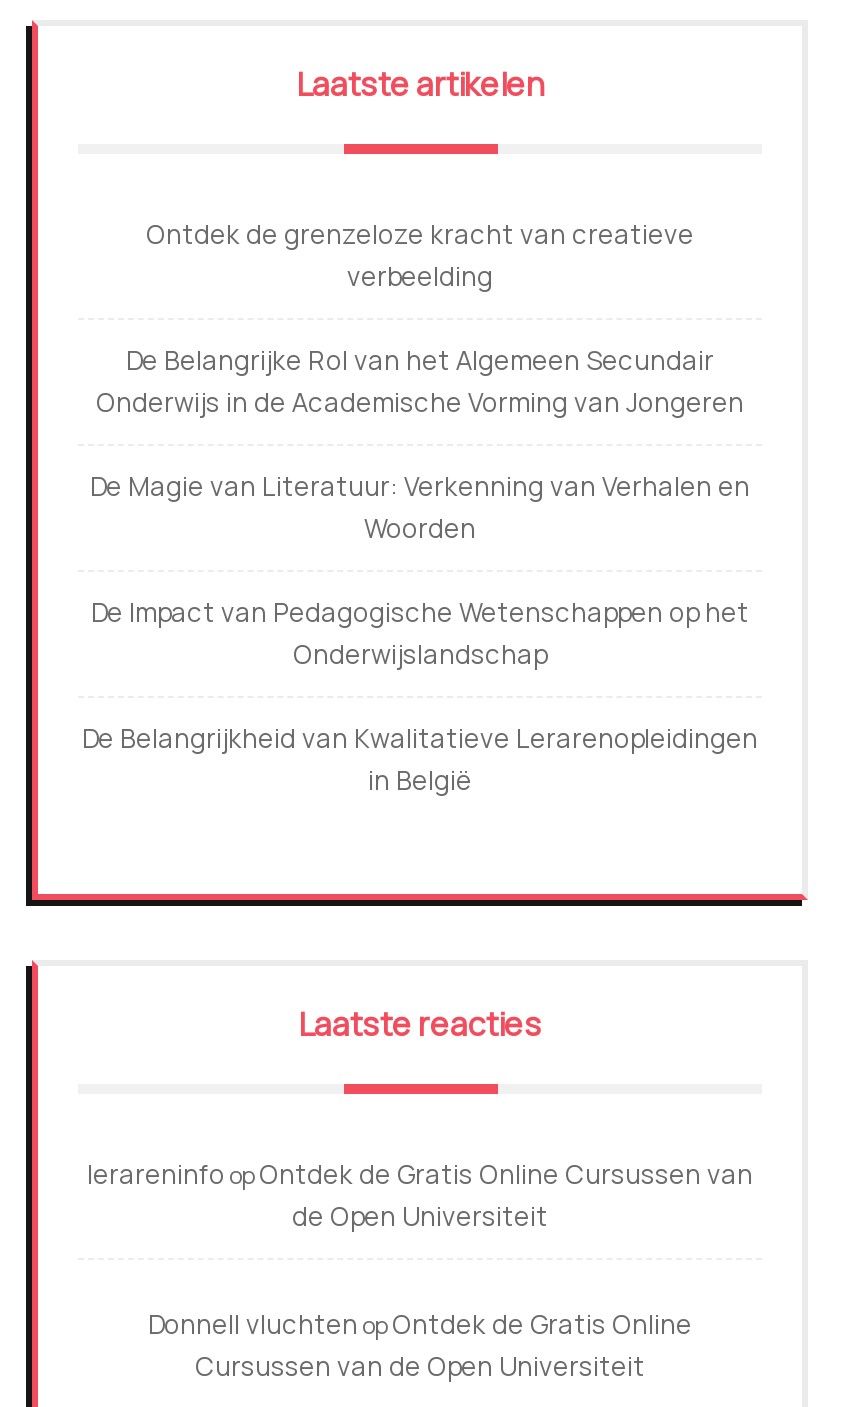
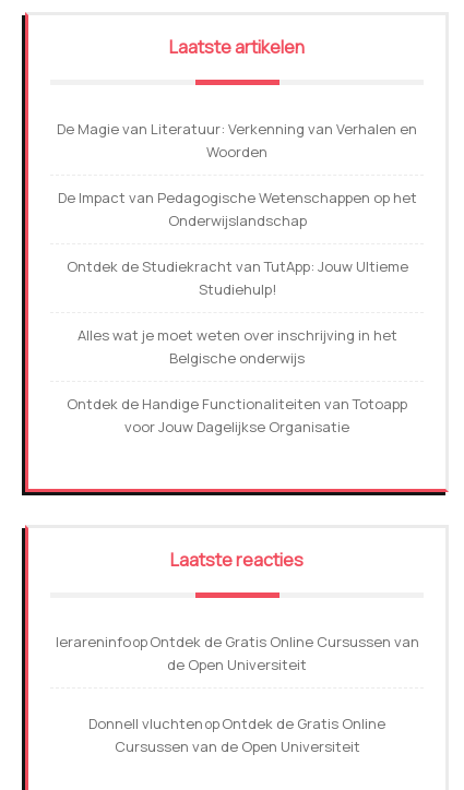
[96,215,744,419] Ontdek de grenzeloze kracht van creatieve | verbeelding | De Belangrijke Rol van het Algemeen Secundair | Onderwijs in de Academische Vorming van Jongeren -> none
moved [90,467,750,671] -> [57,118,417,230]: De Magie van Literatuur: Verkenning van Verhalen en | Woorden | De Impact van Pedagogische Wetenschappen op het | Onderwijslandschap
[82,719,758,797] De Belangrijkheid van Kwalitatieve Lerarenopleidingen | in België -> [66,256,408,436] Ontdek de Studiekracht van TutApp: Jouw Ultieme | Studiehulp! | Alles wat je moet weten over inschrijving in het | Belgische onderwijs | Ontdek de Handige Functionaliteiten van Totoapp | voor Jouw Dagelijkse Organisatie

